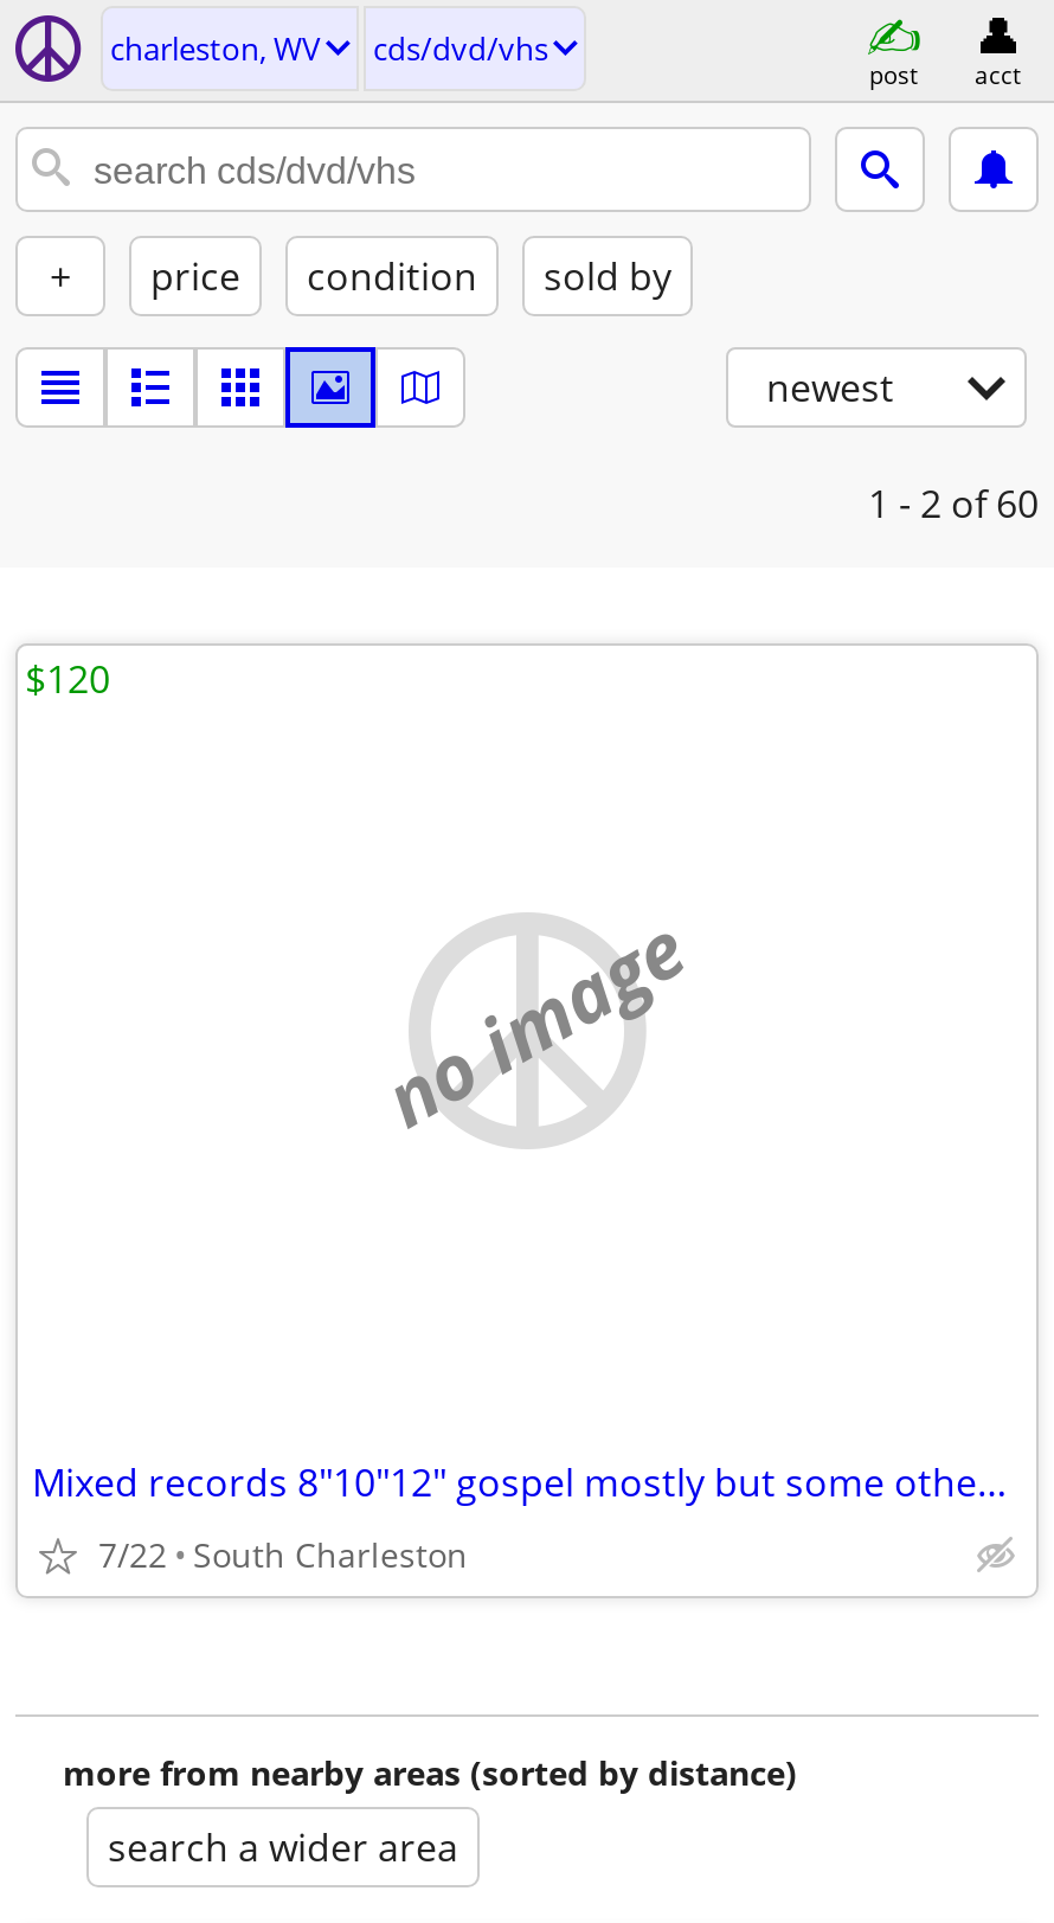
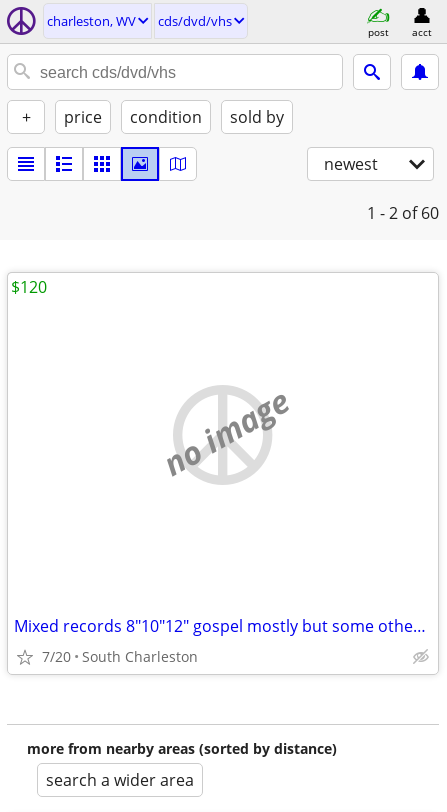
[98,1532,468,1577] 7/22 South Charleston -> [42,647,198,666] 7/20 South Charleston

